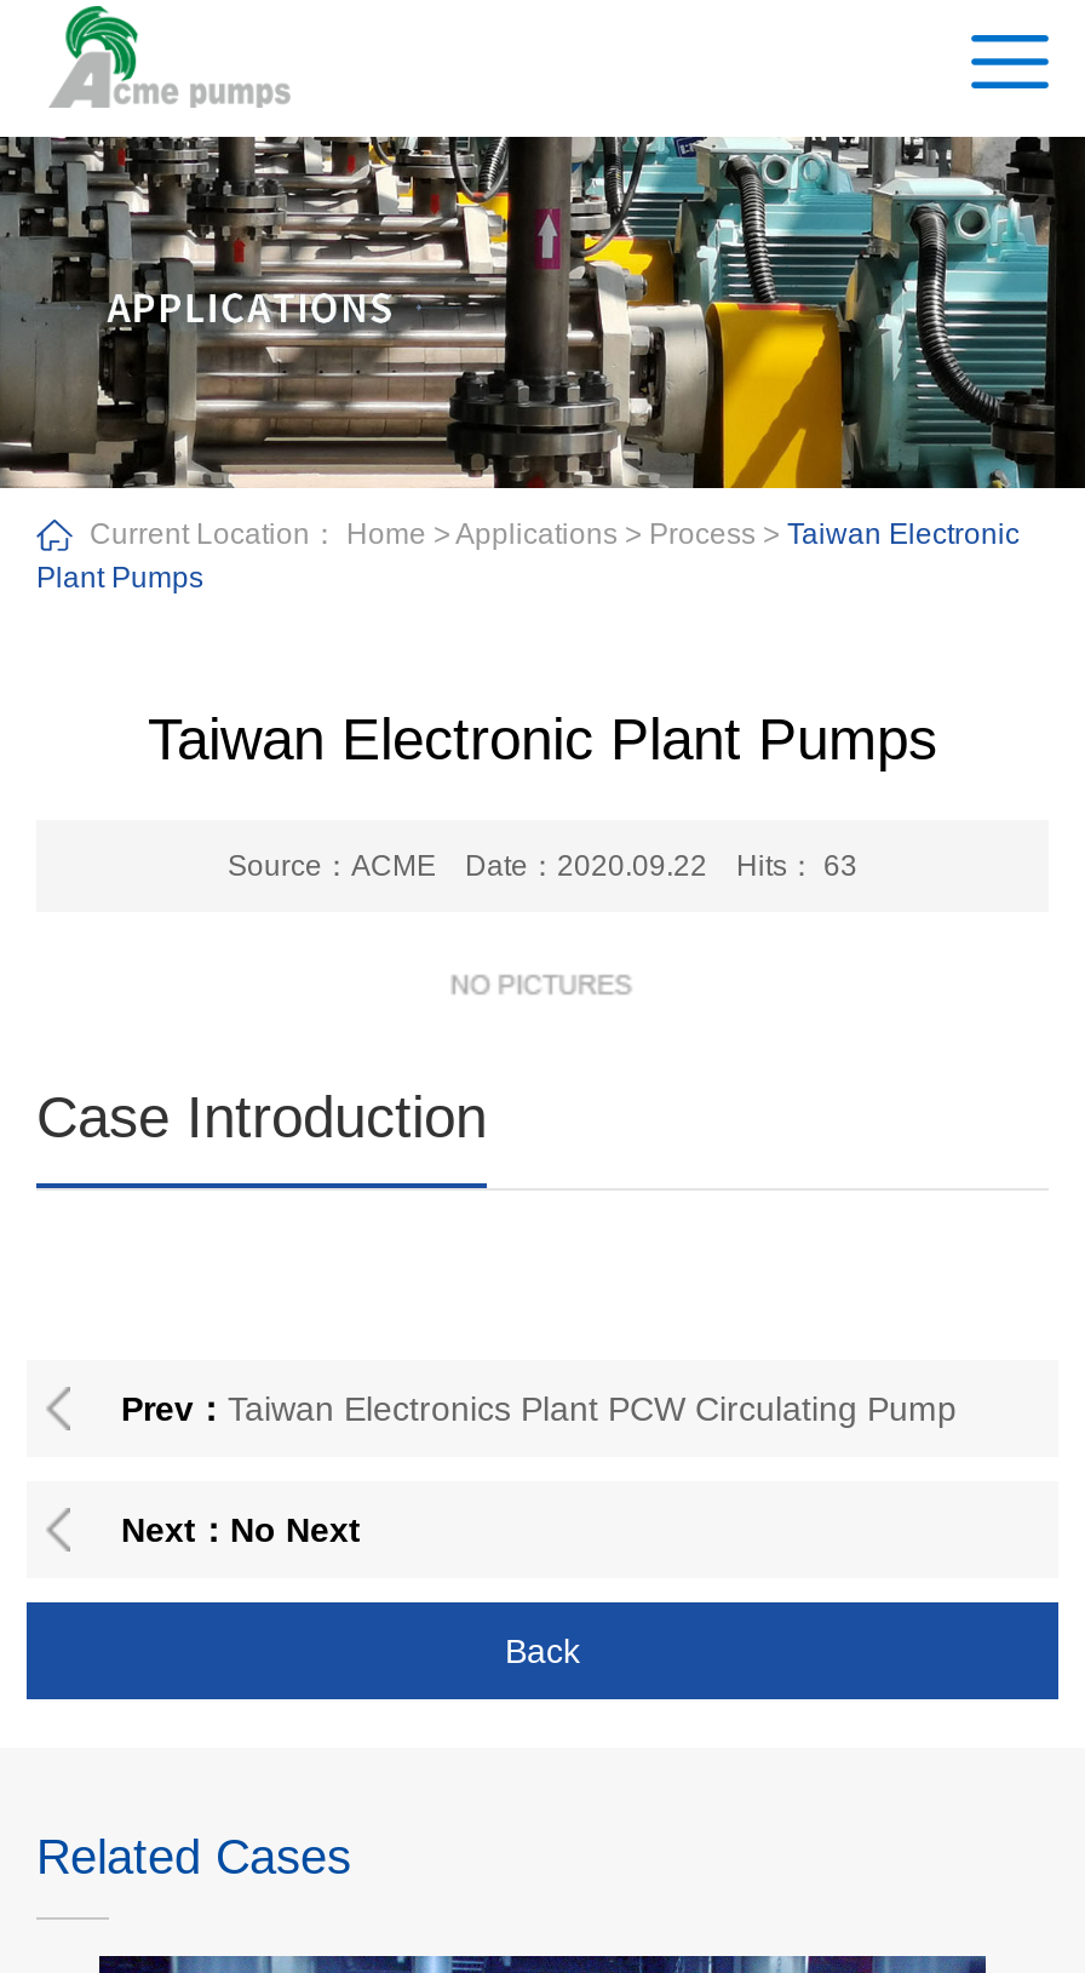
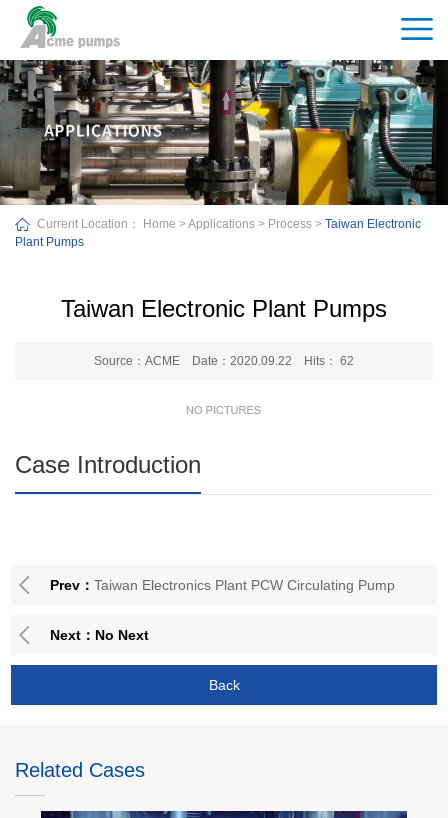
[228,848,857,882] Source：ACME Date：2020.09.22 Hits：63 -> [94,353,354,367] Source：ACME Date：2020.09.22 Hits：62

